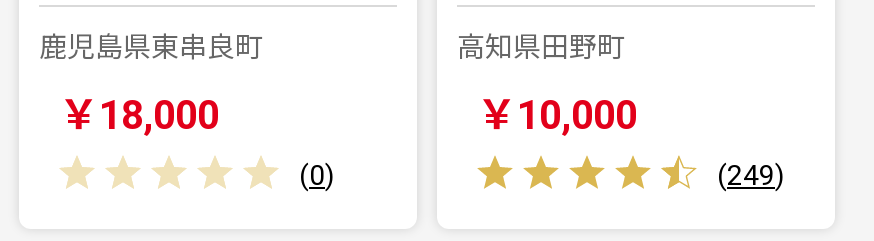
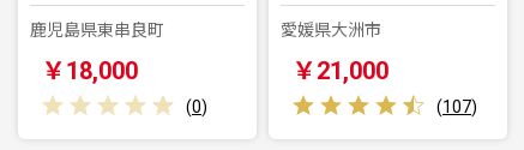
[457,31,625,63] 高知県田野町 -> [281,21,381,40] 愛媛県大洲市
[477,91,785,191] ￥10,000 | (249) -> [293,57,477,117] ￥21,000 | (107)

